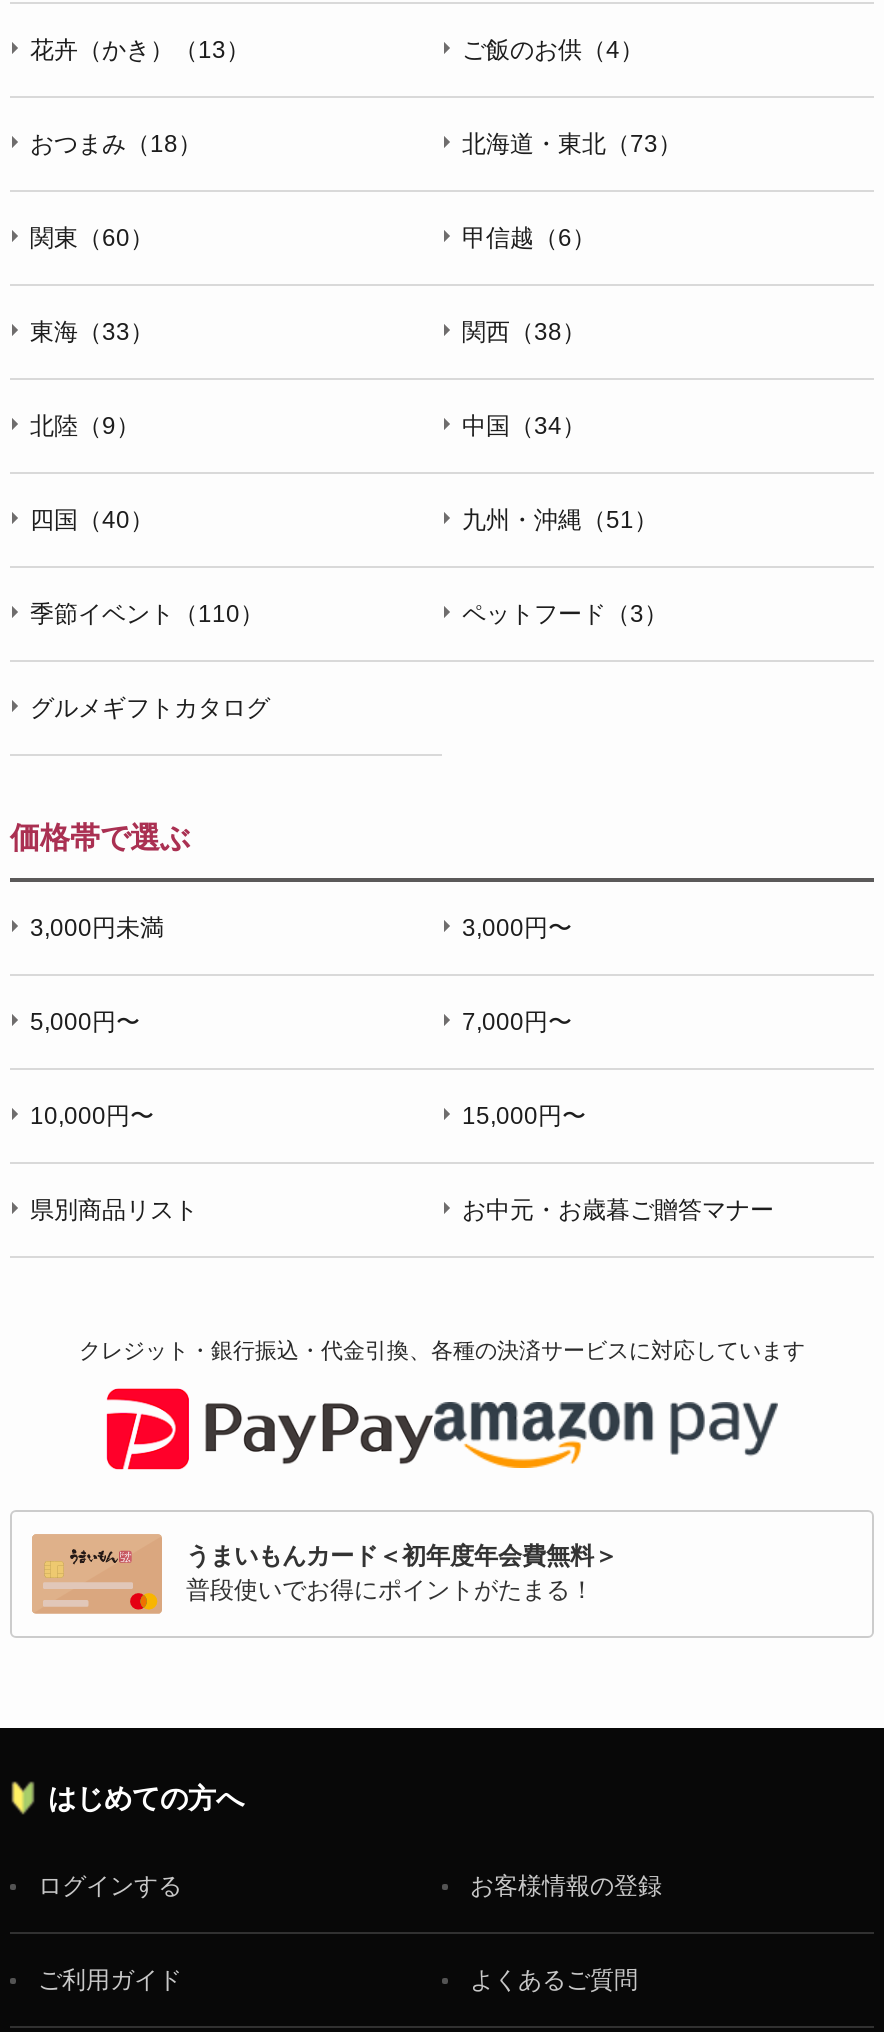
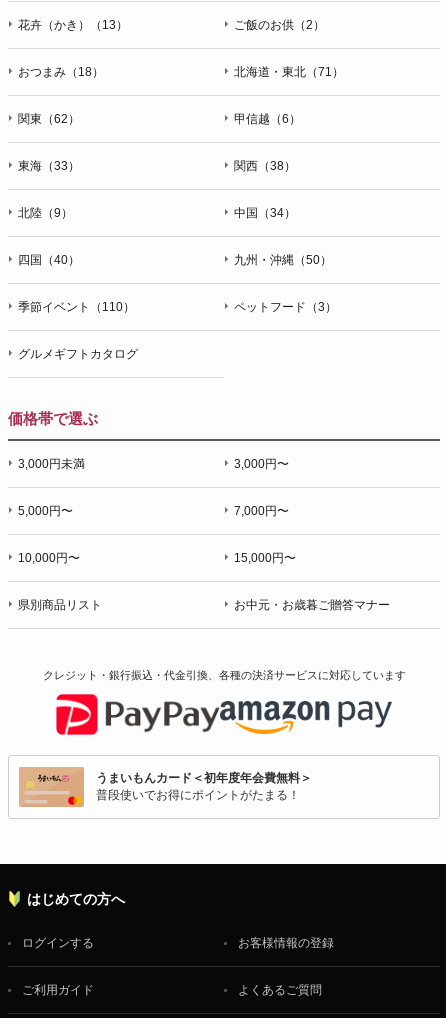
[462,36,644,64] ご飯のお供（4） -> [234,18,325,32] ご飯のお供（2）
[462,130,682,158] 北海道・東北（73） -> [234,65,344,79] 北海道・東北（71）
[30,224,154,252] 関東（60） -> [18,112,80,126] 関東（62）
[462,506,658,534] 九州・沖縄（51） -> [234,253,332,267] 九州・沖縄（50）

